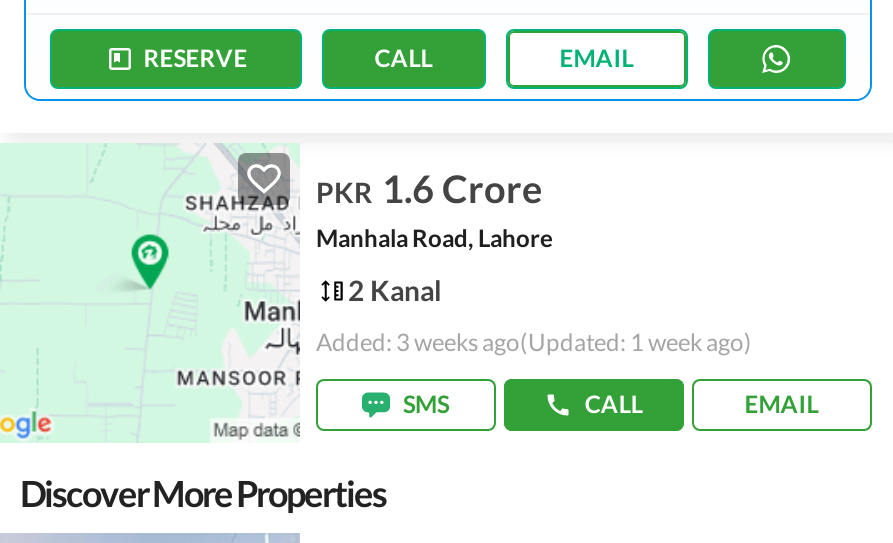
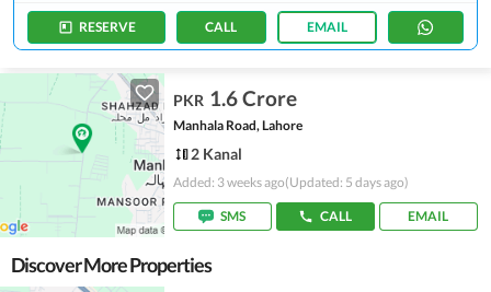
[316,327,752,357] Added: 3 weeks ago(Updated: 1 week ago) -> [173,174,409,190] Added: 3 weeks ago(Updated: 5 days ago)

